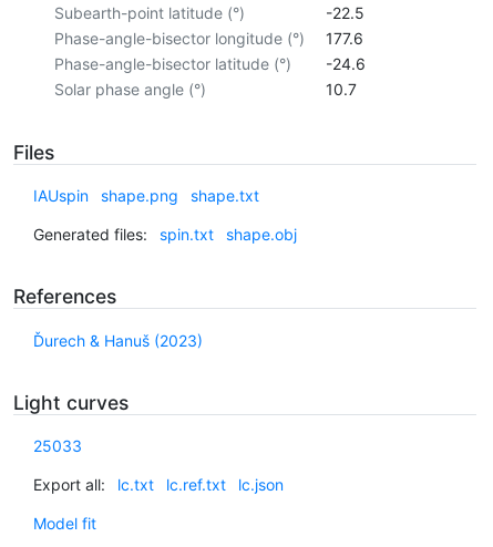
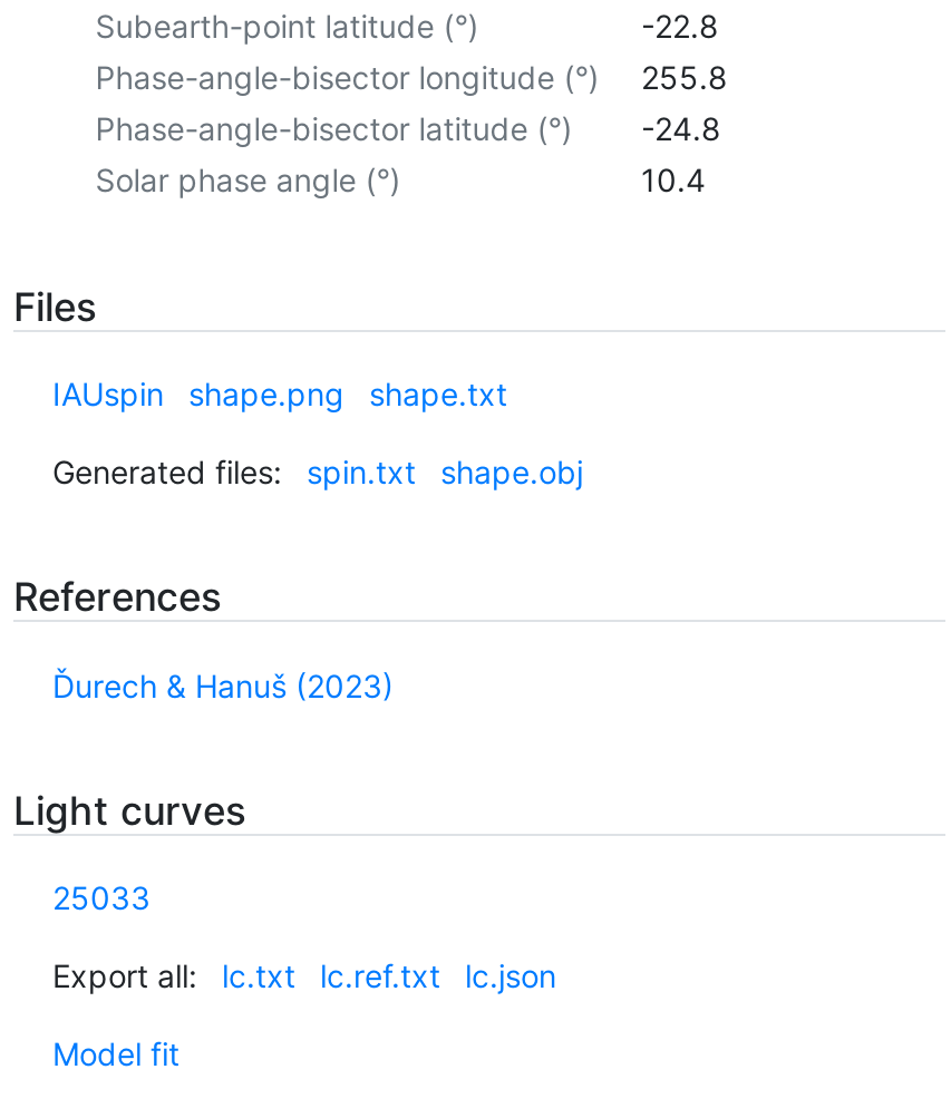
[325,3,364,22] -22.5 -> [641,6,719,44] -22.8
[54,29,363,47] Phase-angle-bisector longitude (°) 177.6 -> [95,58,728,95] Phase-angle-bisector longitude (°) 255.8
[54,54,365,73] Phase-angle-bisector latitude (°) -24.6 -> [95,109,721,147] Phase-angle-bisector latitude (°) -24.8
[325,80,356,98] 10.7 -> [641,160,706,198] 10.4

